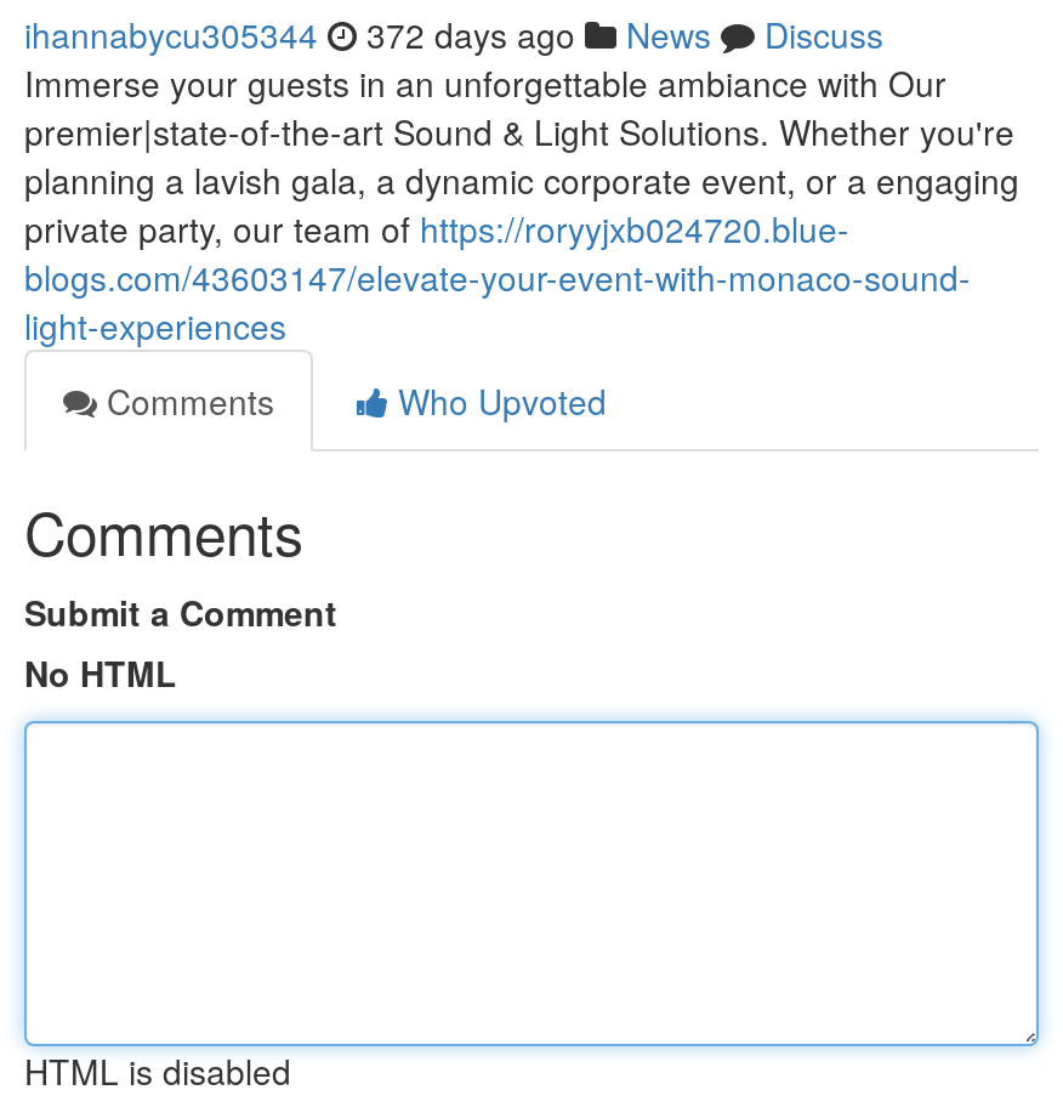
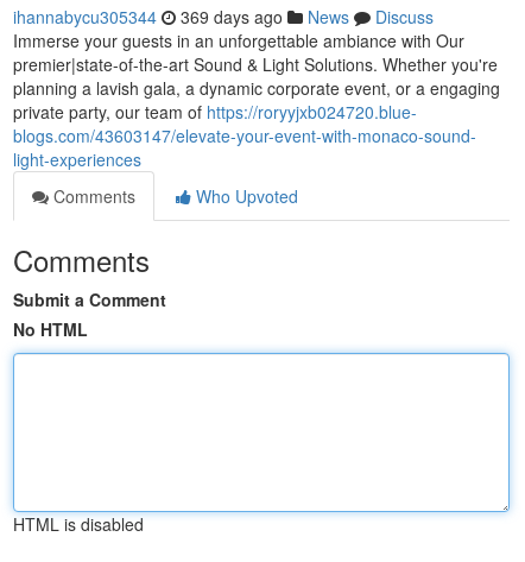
[24,10,883,58] ihannabycu305344 372 days ago News Discuss -> [13,5,434,29] ihannabycu305344 369 days ago News Discuss

